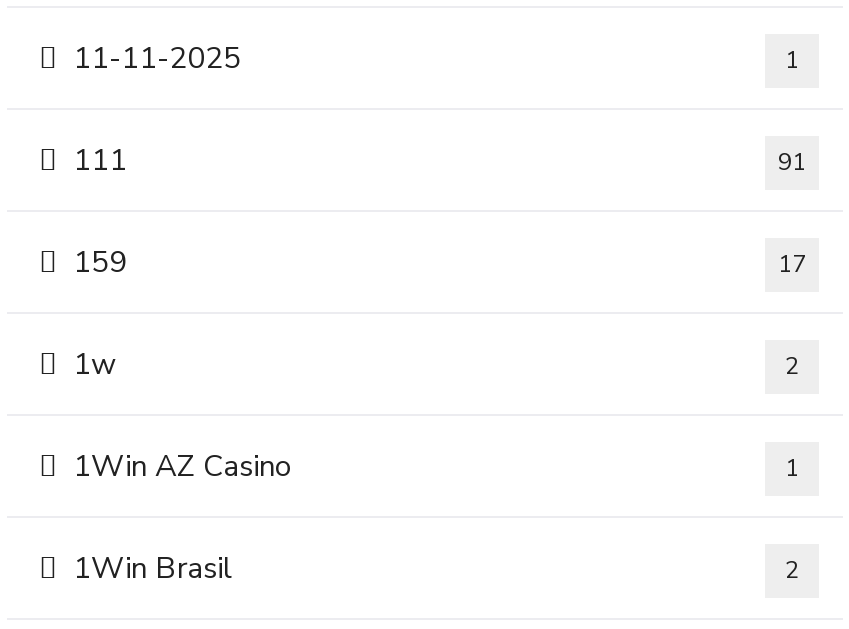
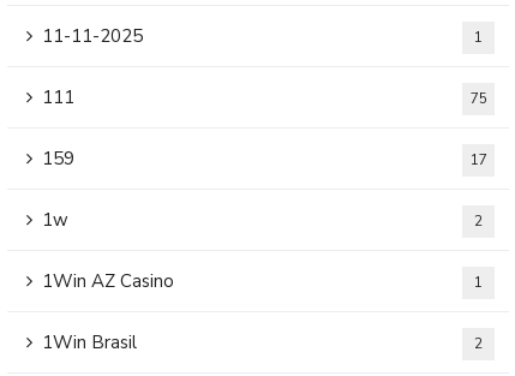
[778,146,806,178] 91 -> [470,89,487,108] 75

